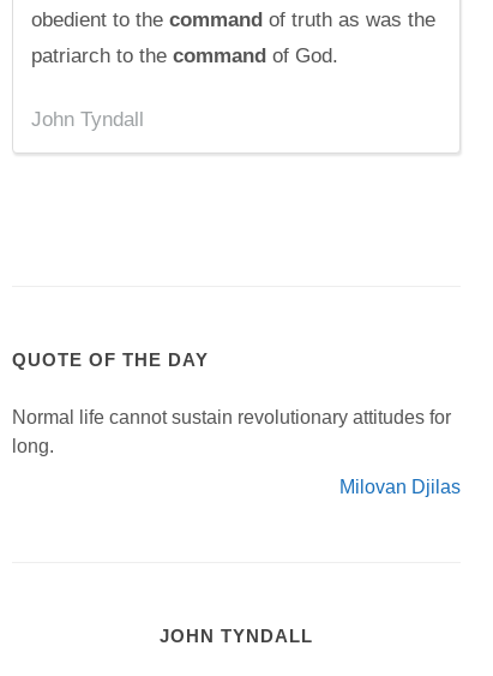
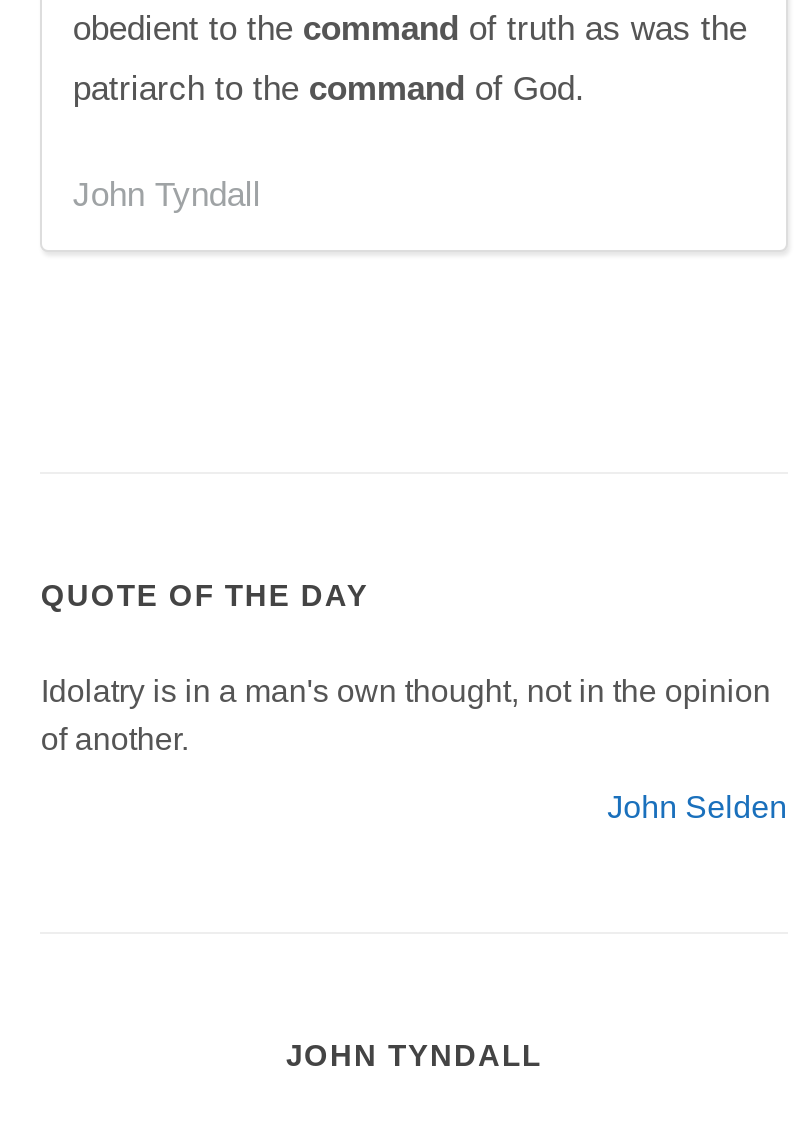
[12,407,451,456] Normal life cannot sustain revolutionary attitudes for | long. -> [41,674,771,756] Idolatry is in a man's own thought, not in the opinion | of another.
[339,477,460,497] Milovan Djilas -> [607,790,787,824] John Selden

